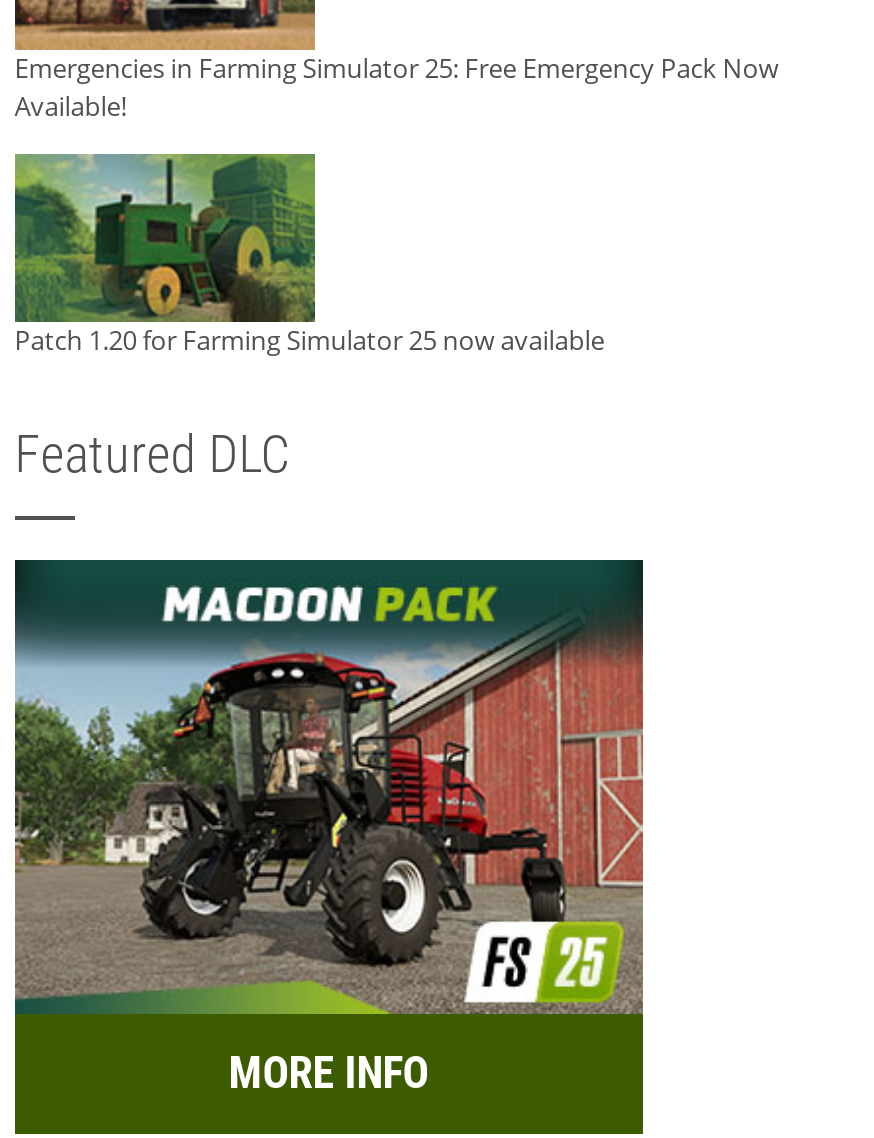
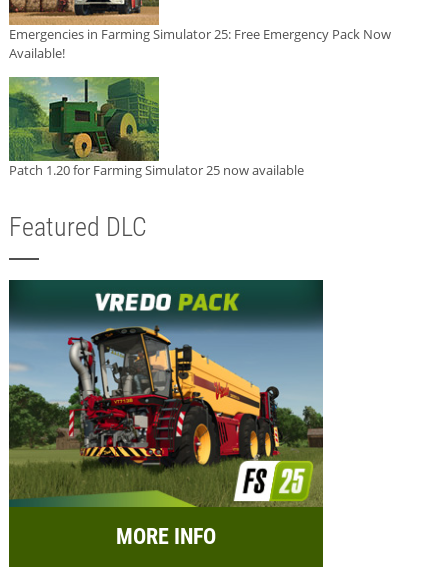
[13,584,645,1014] [image] -> [8,293,324,506] [image]

